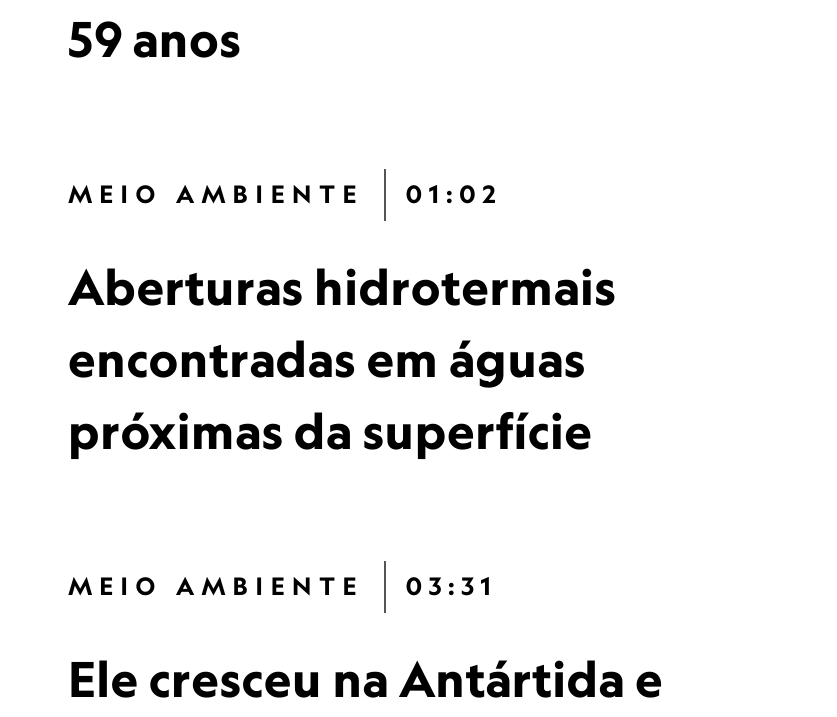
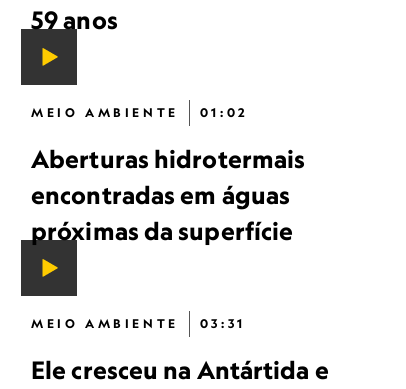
none -> [20,28,78,86] [image]
none -> [20,239,78,297] [image]

